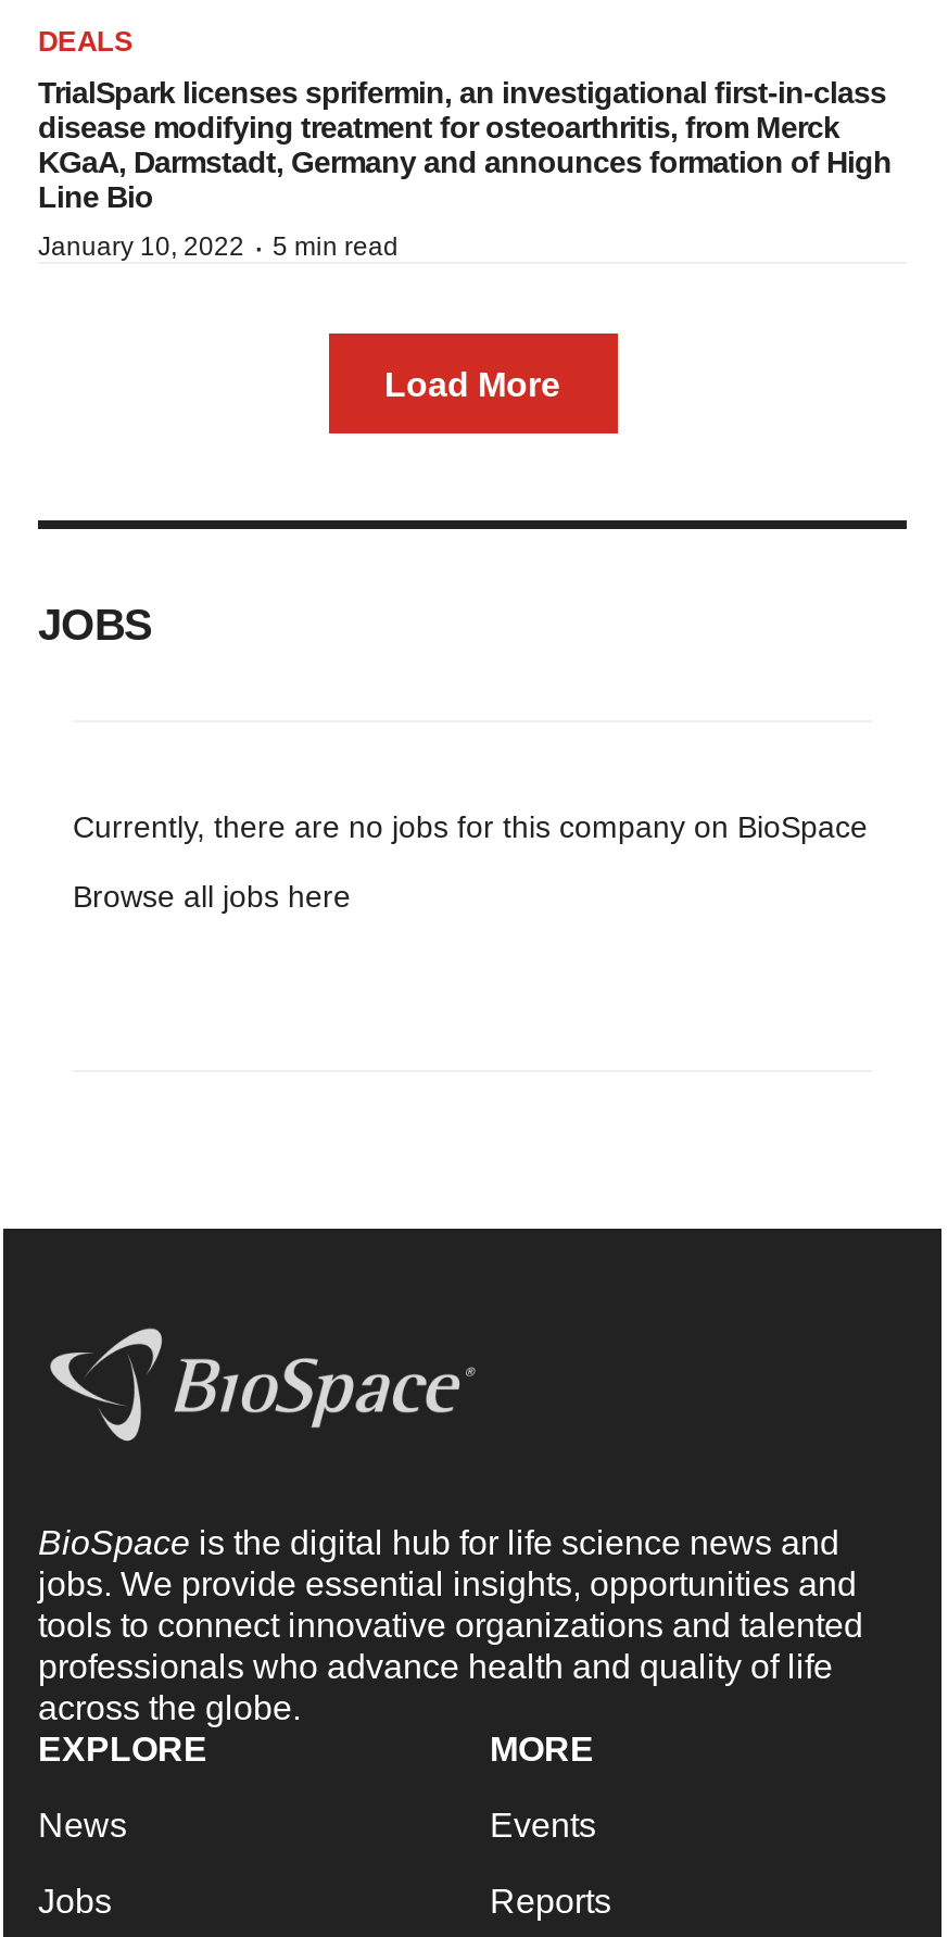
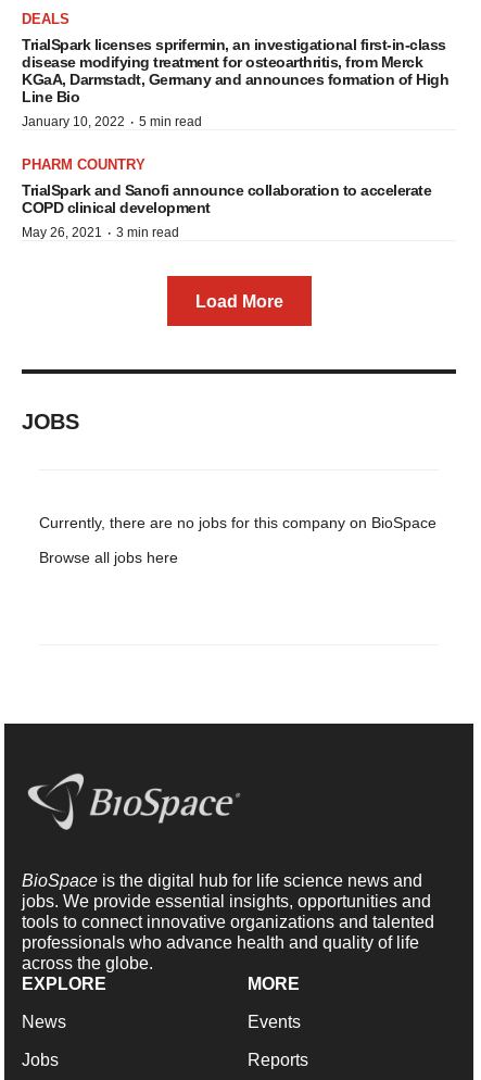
none -> [22,156,431,242] PHARM COUNTRY | TrialSpark and Sanofi announce collaboration to accelerate | COPD clinical development | May 26, 2021 · 3 min read

